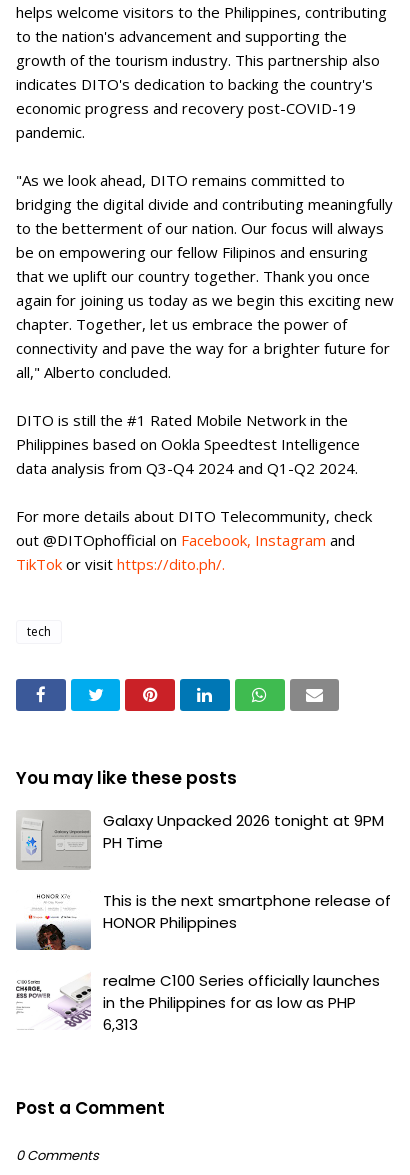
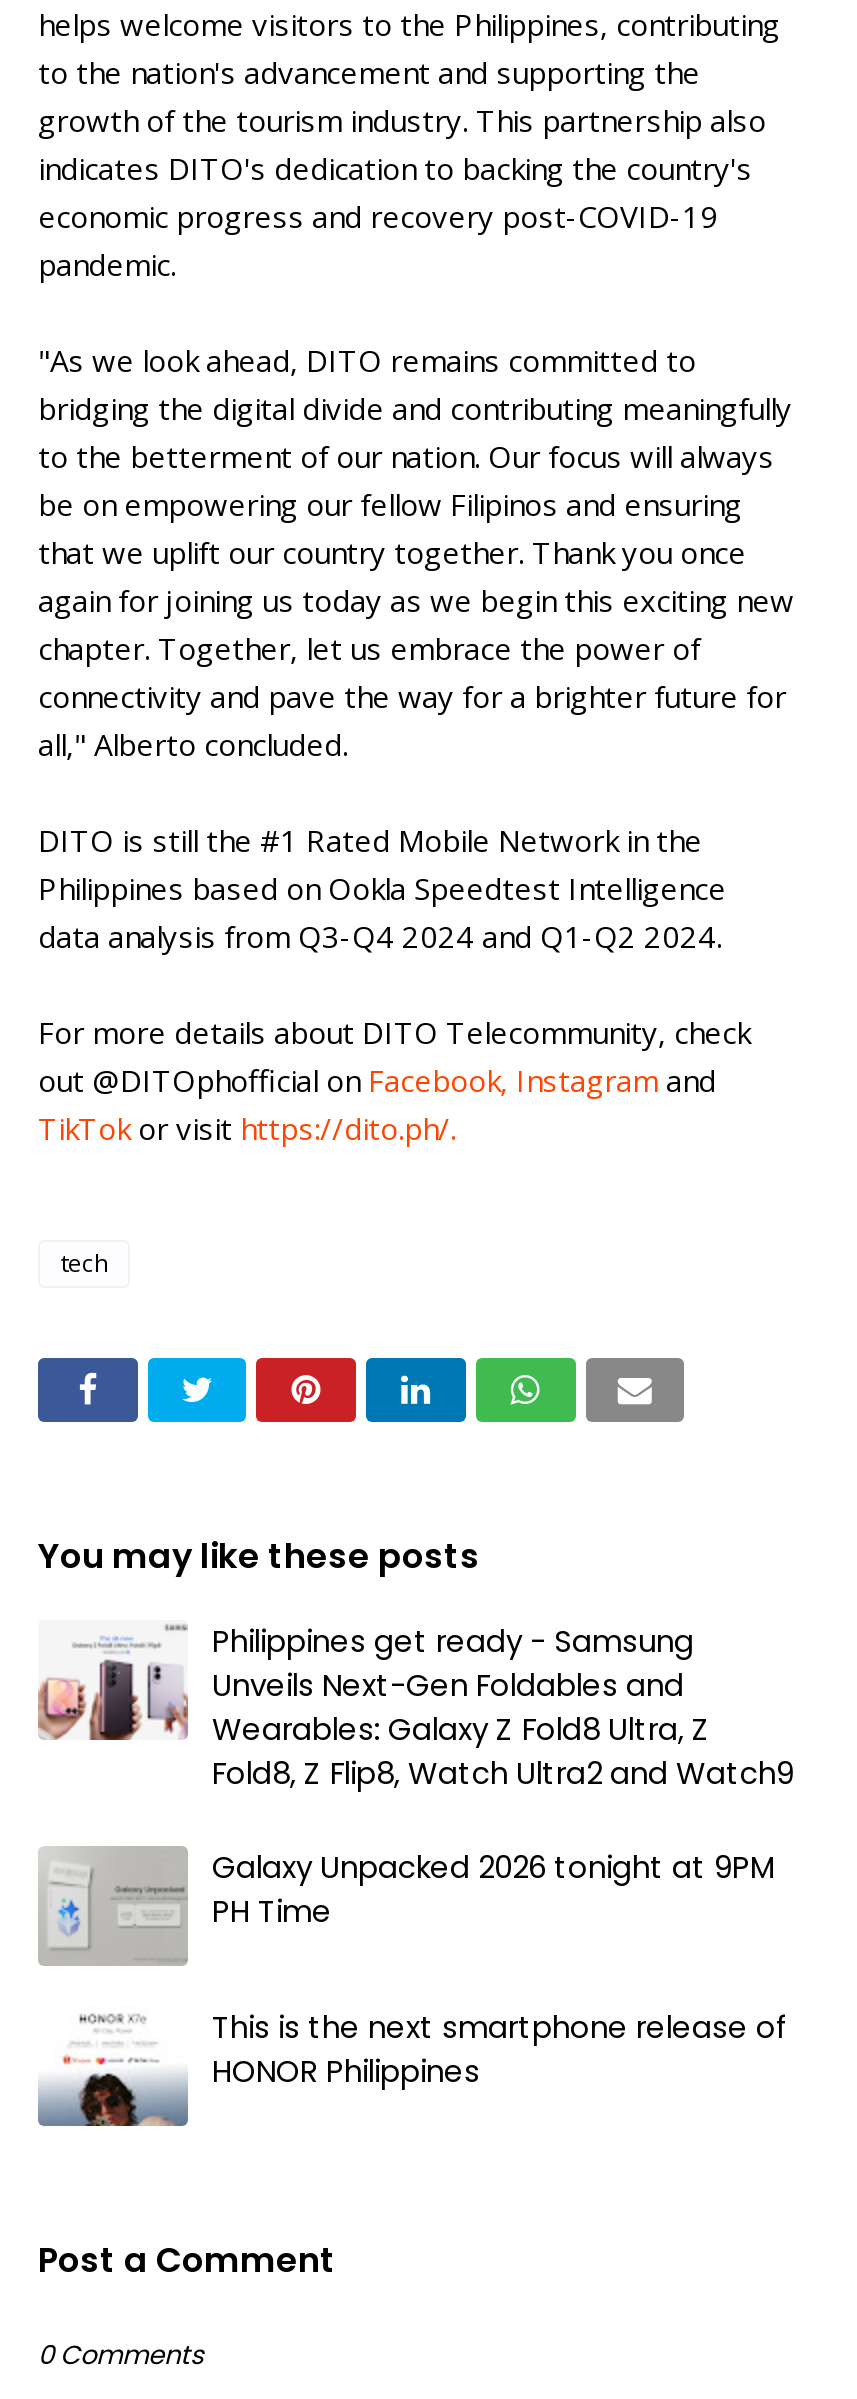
none -> [40,1619,794,1793] [image] | Philippines get ready - Samsung | Unveils Next-Gen Foldables and | Wearables: Galaxy Z Fold8 Ultra, Z | Fold8, Z Flip8, Watch Ultra2 and Watch9
moved [15,810,391,952] -> [36,1845,788,2130]: [image] | Galaxy Unpacked 2026 tonight at 9PM | PH Time | This is the next smartphone release of | HONOR Philippines
[15,970,380,1035] [image] | realme C100 Series officially launches | in the Philippines for as low as PHP | 6,313 -> none

